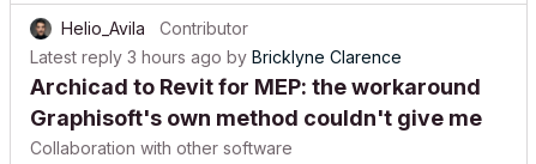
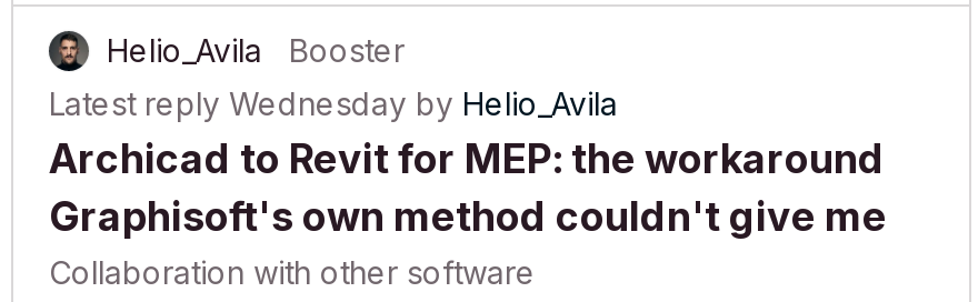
[30,18,402,67] Contributor | Latest reply 3 hours ago by Bricklyne Clarence -> [49,31,618,122] Booster | Latest reply Wednesday by Helio_Avila

